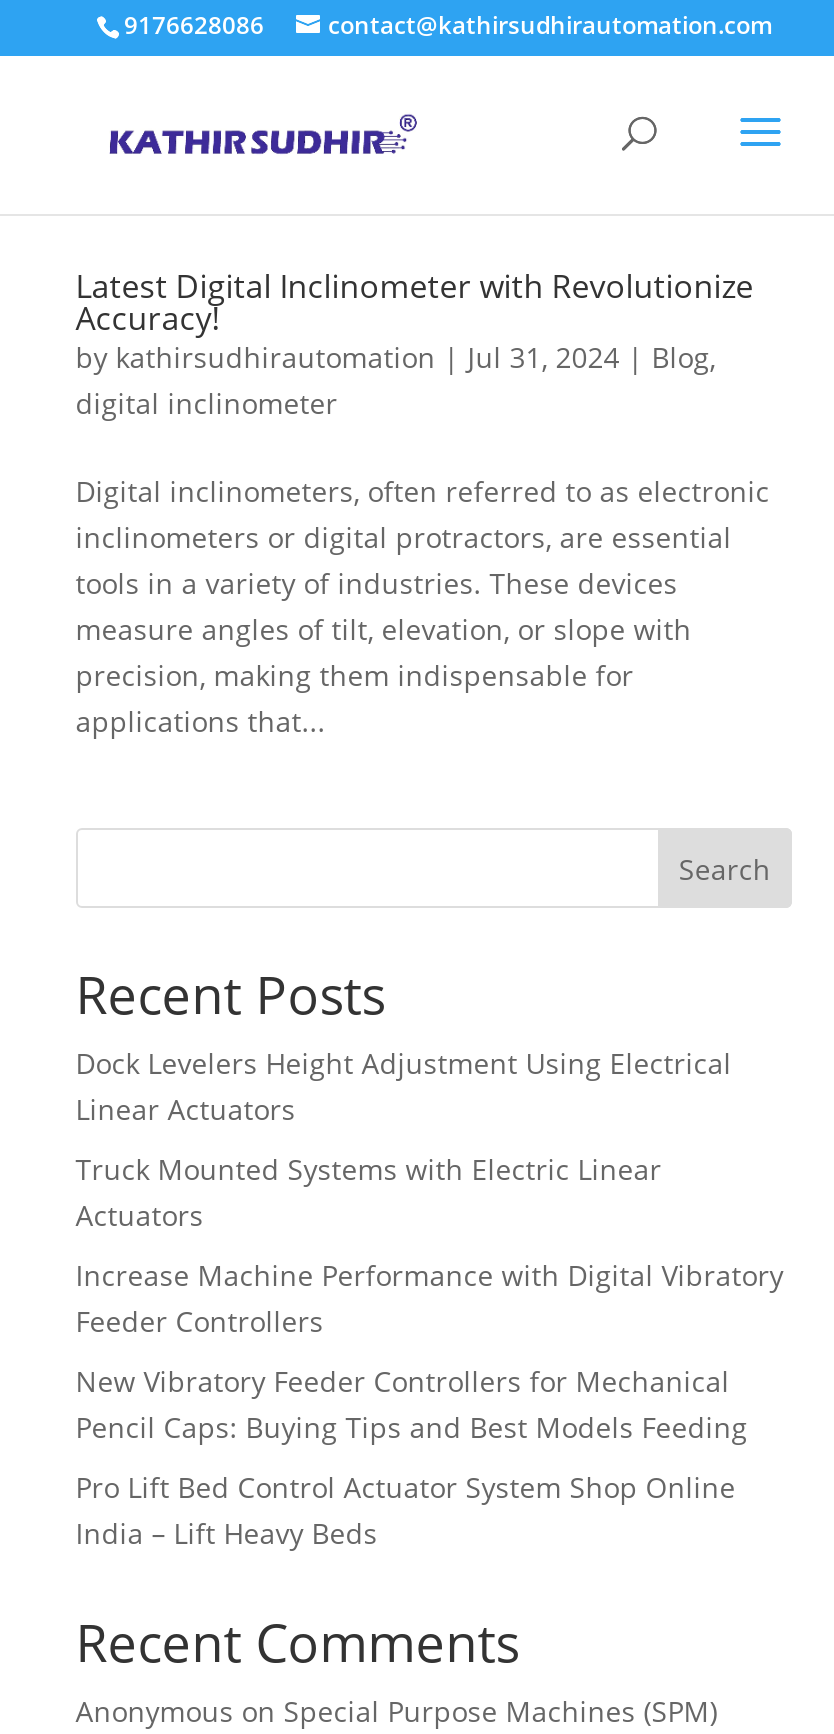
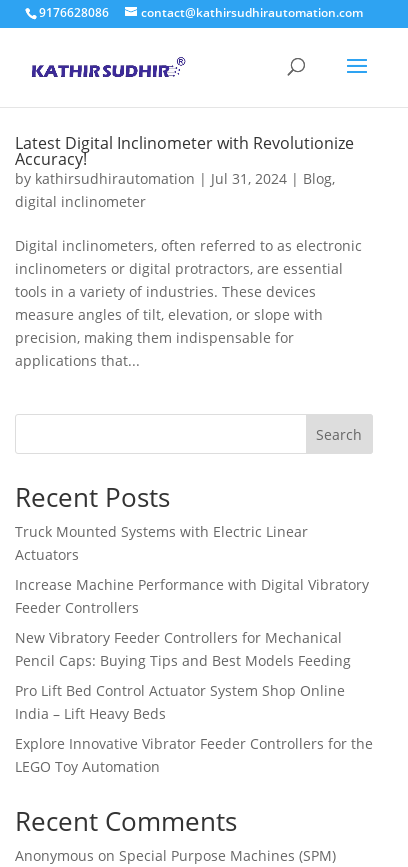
[76,1044,732,1128] Dock Levelers Height Adjustment Using Electrical | Linear Actuators -> none
moved [76,1150,784,1552] -> [15,522,369,723]: Truck Mounted Systems with Electric Linear | Actuators | Increase Machine Performance with Digital Vibratory | Feeder Controllers | New Vibratory Feeder Controllers for Mechanical | Pencil Caps: Buying Tips and Best Models Feeding | Pro Lift Bed Control Actuator System Shop Online | India – Lift Heavy Beds
none -> [15,734,373,776] Explore Innovative Vibrator Feeder Controllers for the | LEGO Toy Automation

